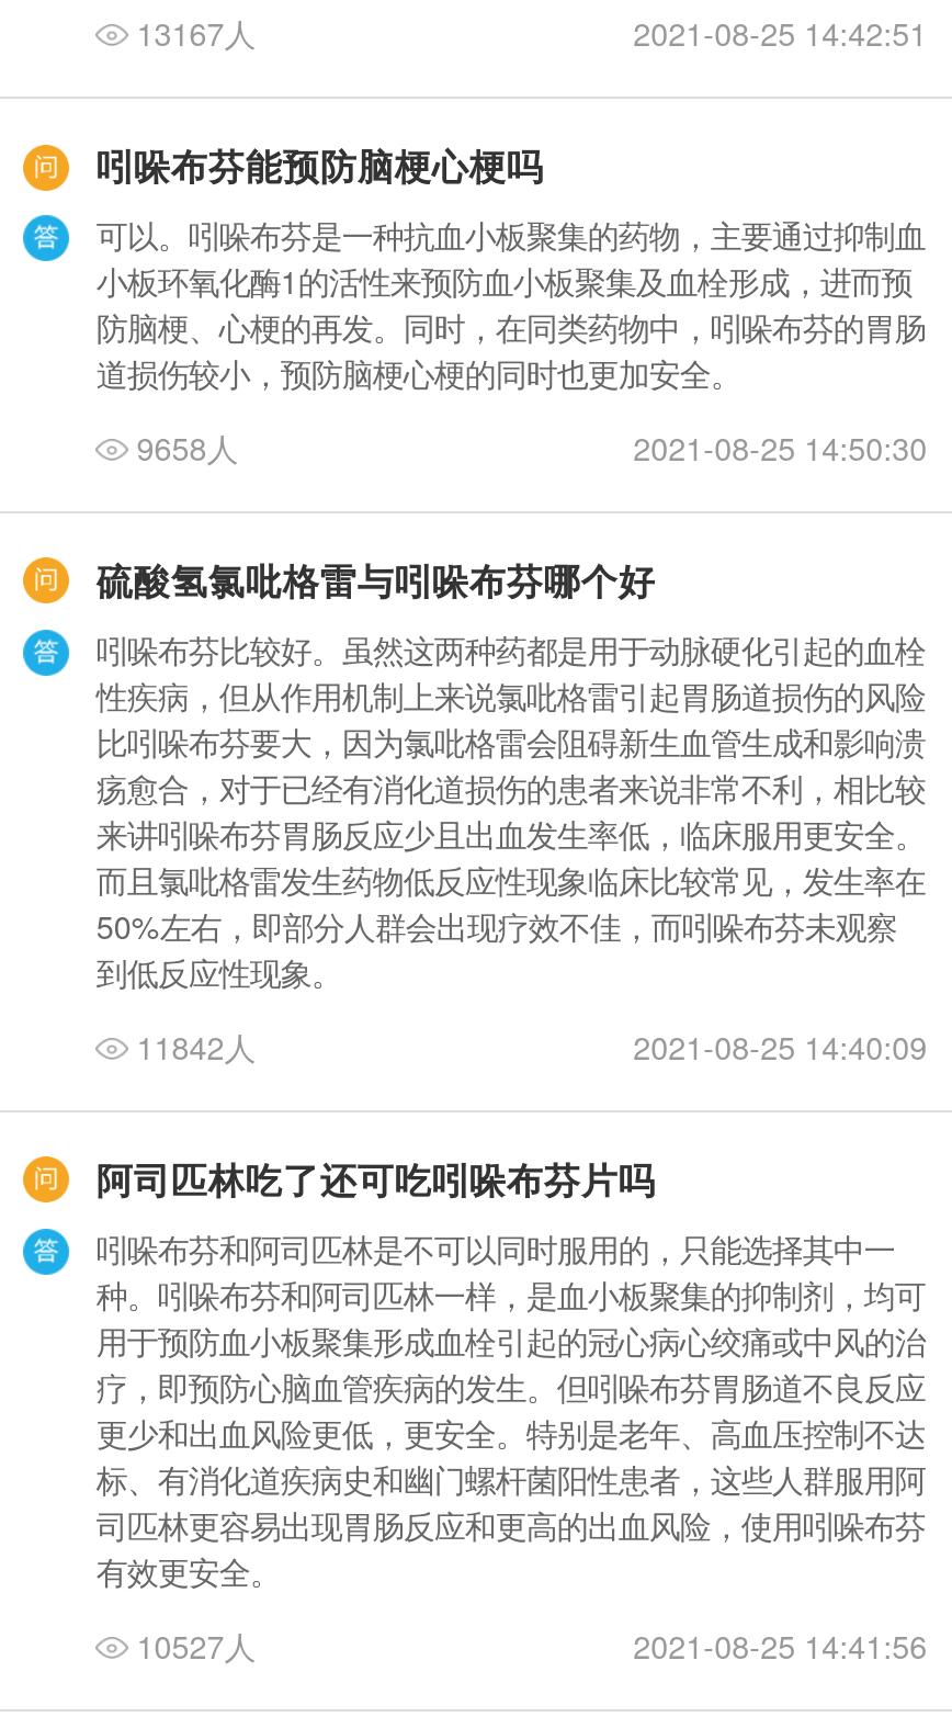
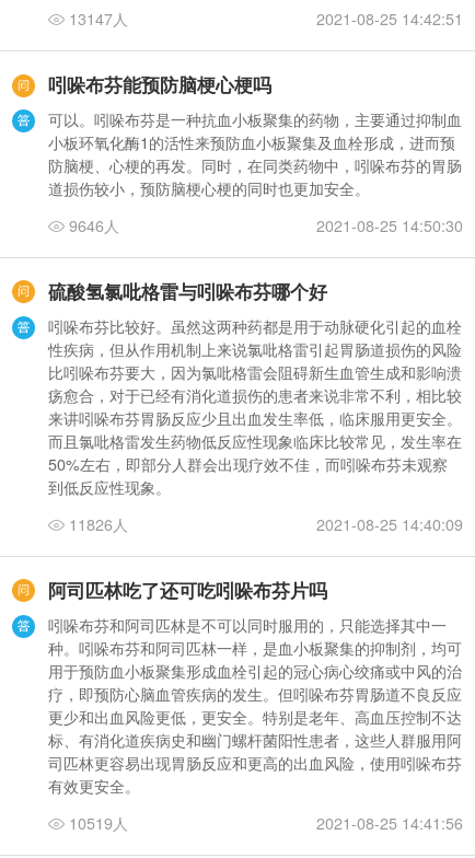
[136,12,255,56] 13167人 -> [69,8,128,30] 13147人
[136,427,237,470] 9658人 -> [69,215,119,237] 9646人
[136,1025,255,1069] 11842人 -> [69,513,128,535] 11826人
[136,1624,255,1668] 10527人 -> [69,812,128,834] 10519人

